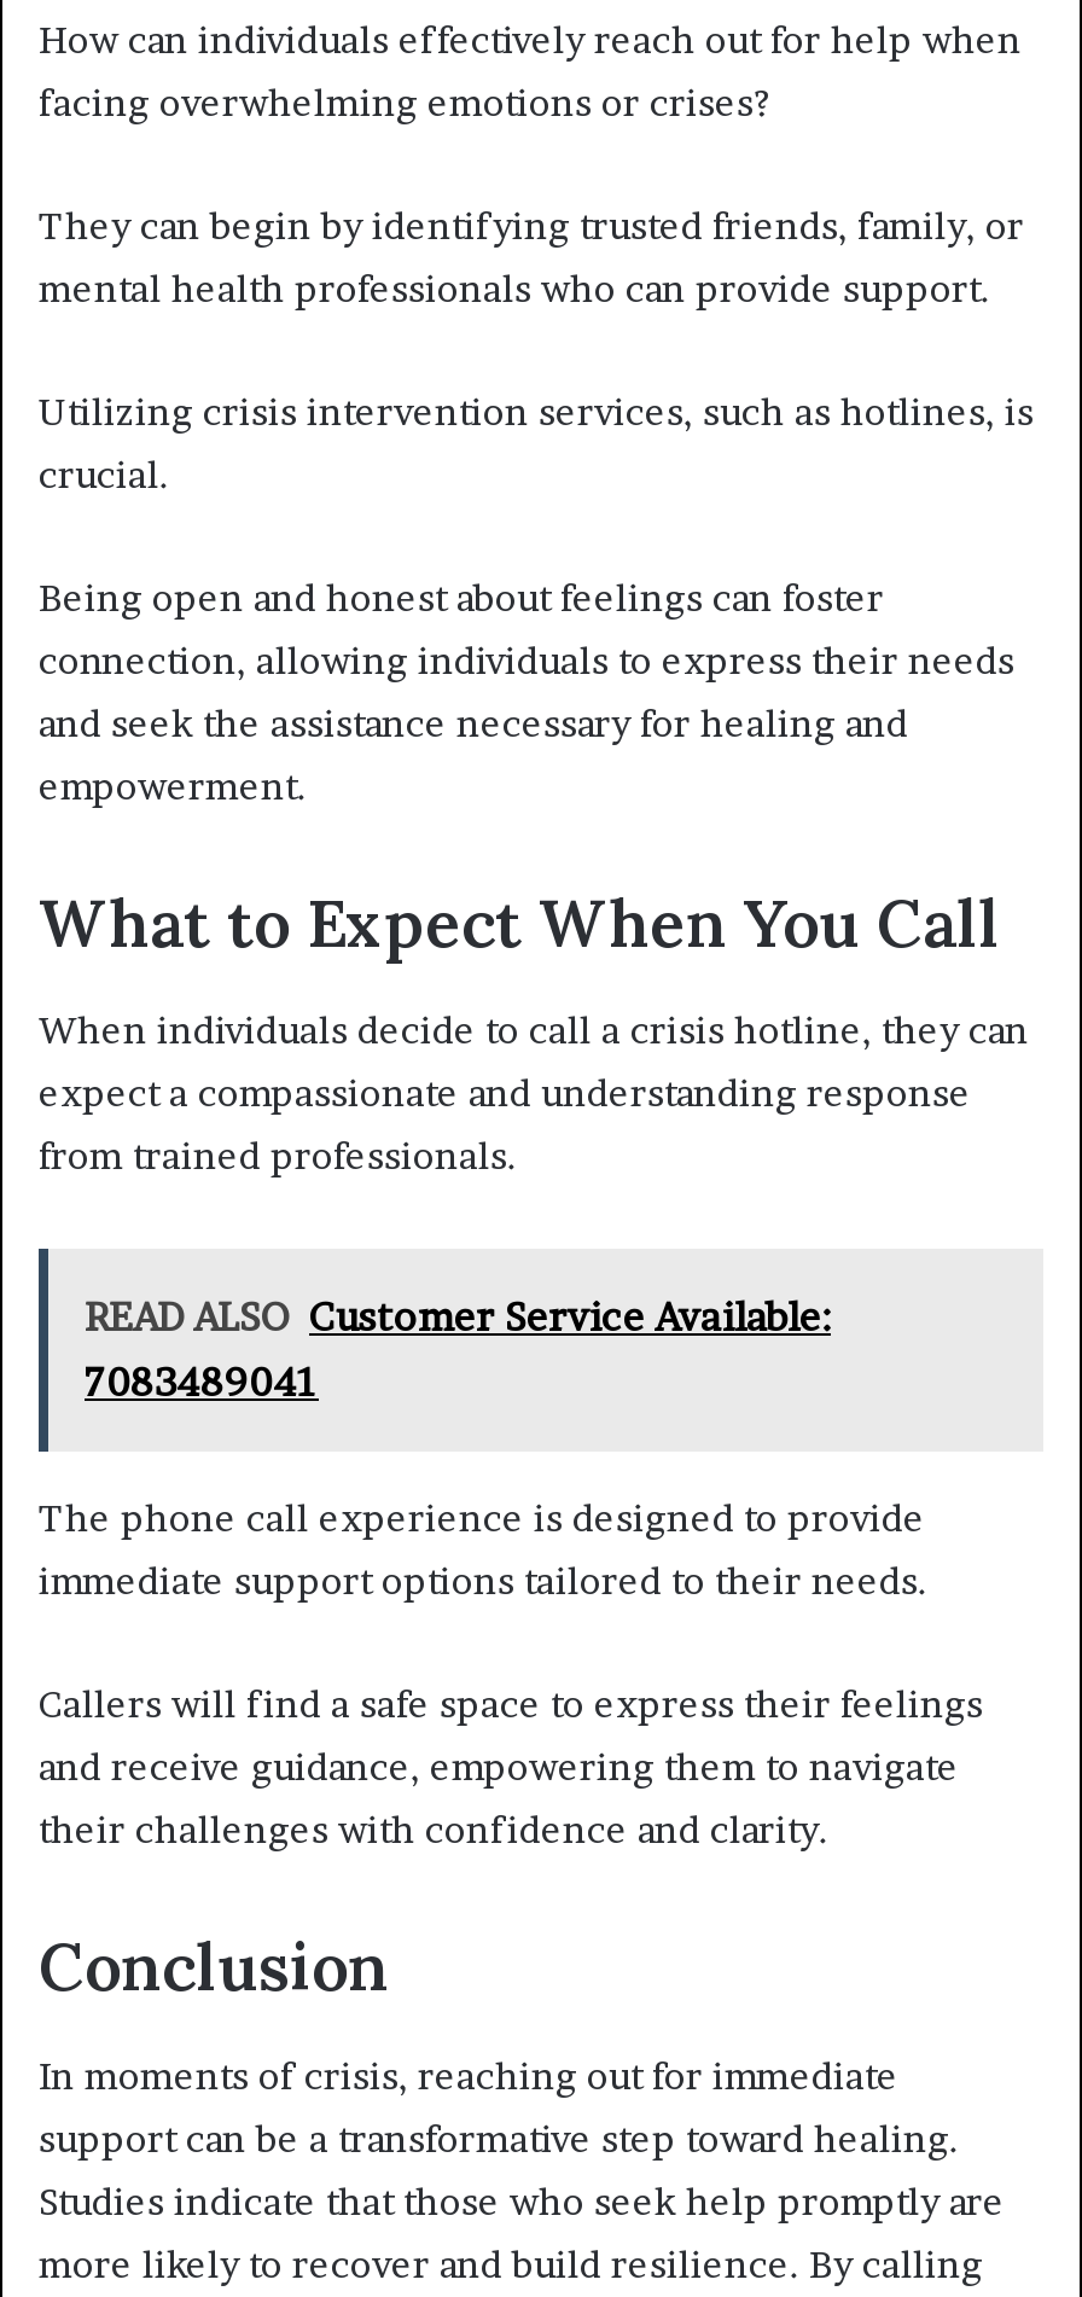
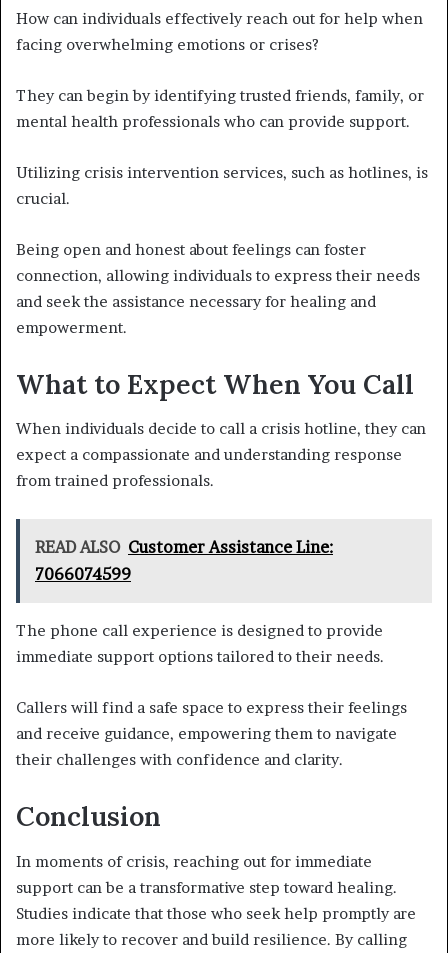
[85,1293,831,1341] READ ALSO Customer Service Available: -> [35,537,333,557] READ ALSO Customer Assistance Line:
[85,1358,319,1407] 7083489041 -> [35,564,131,584] 7066074599

